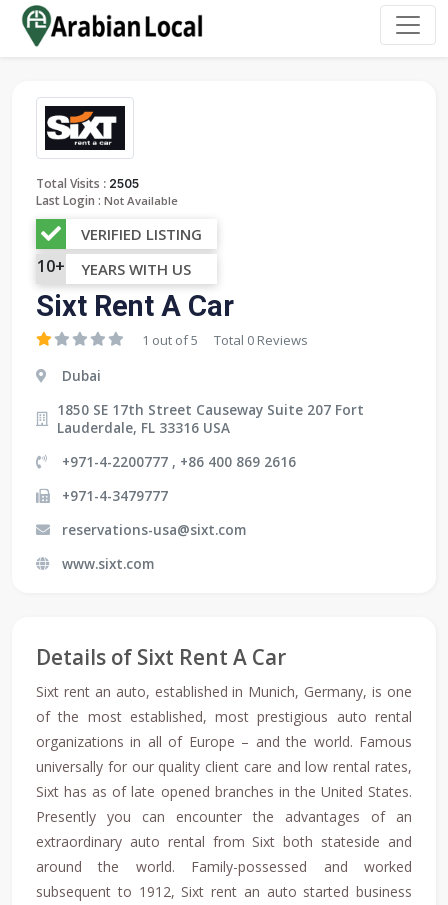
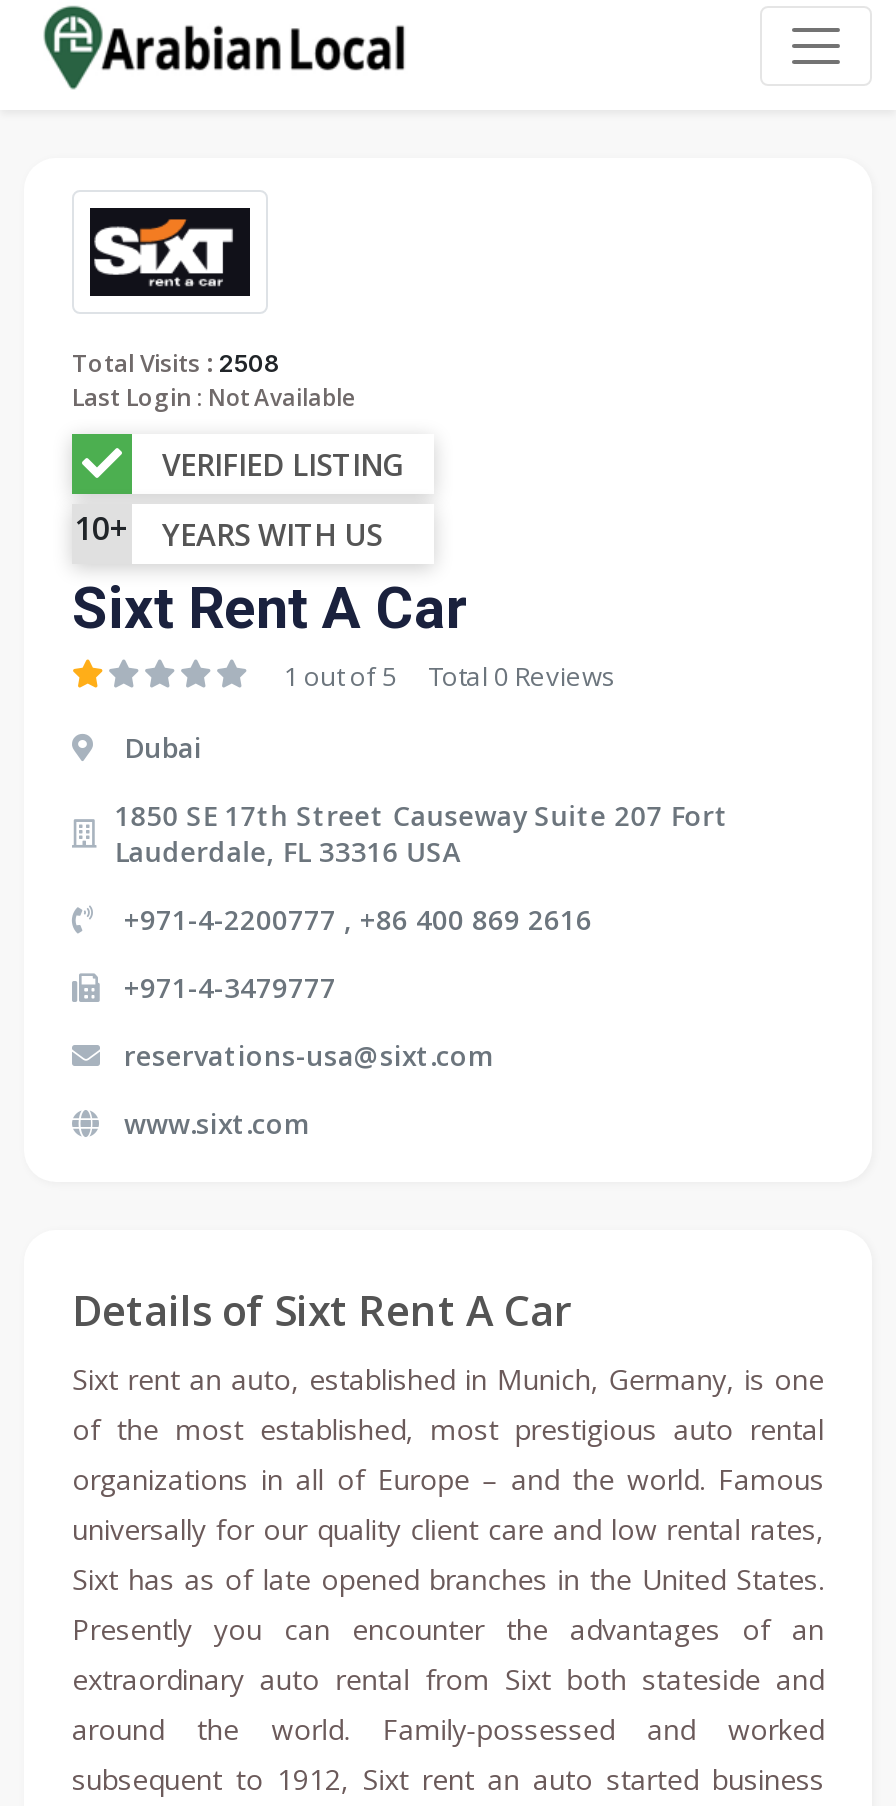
[36,174,139,192] Total Visits: 2505 -> [72,345,280,381] Total Visits: 2508

